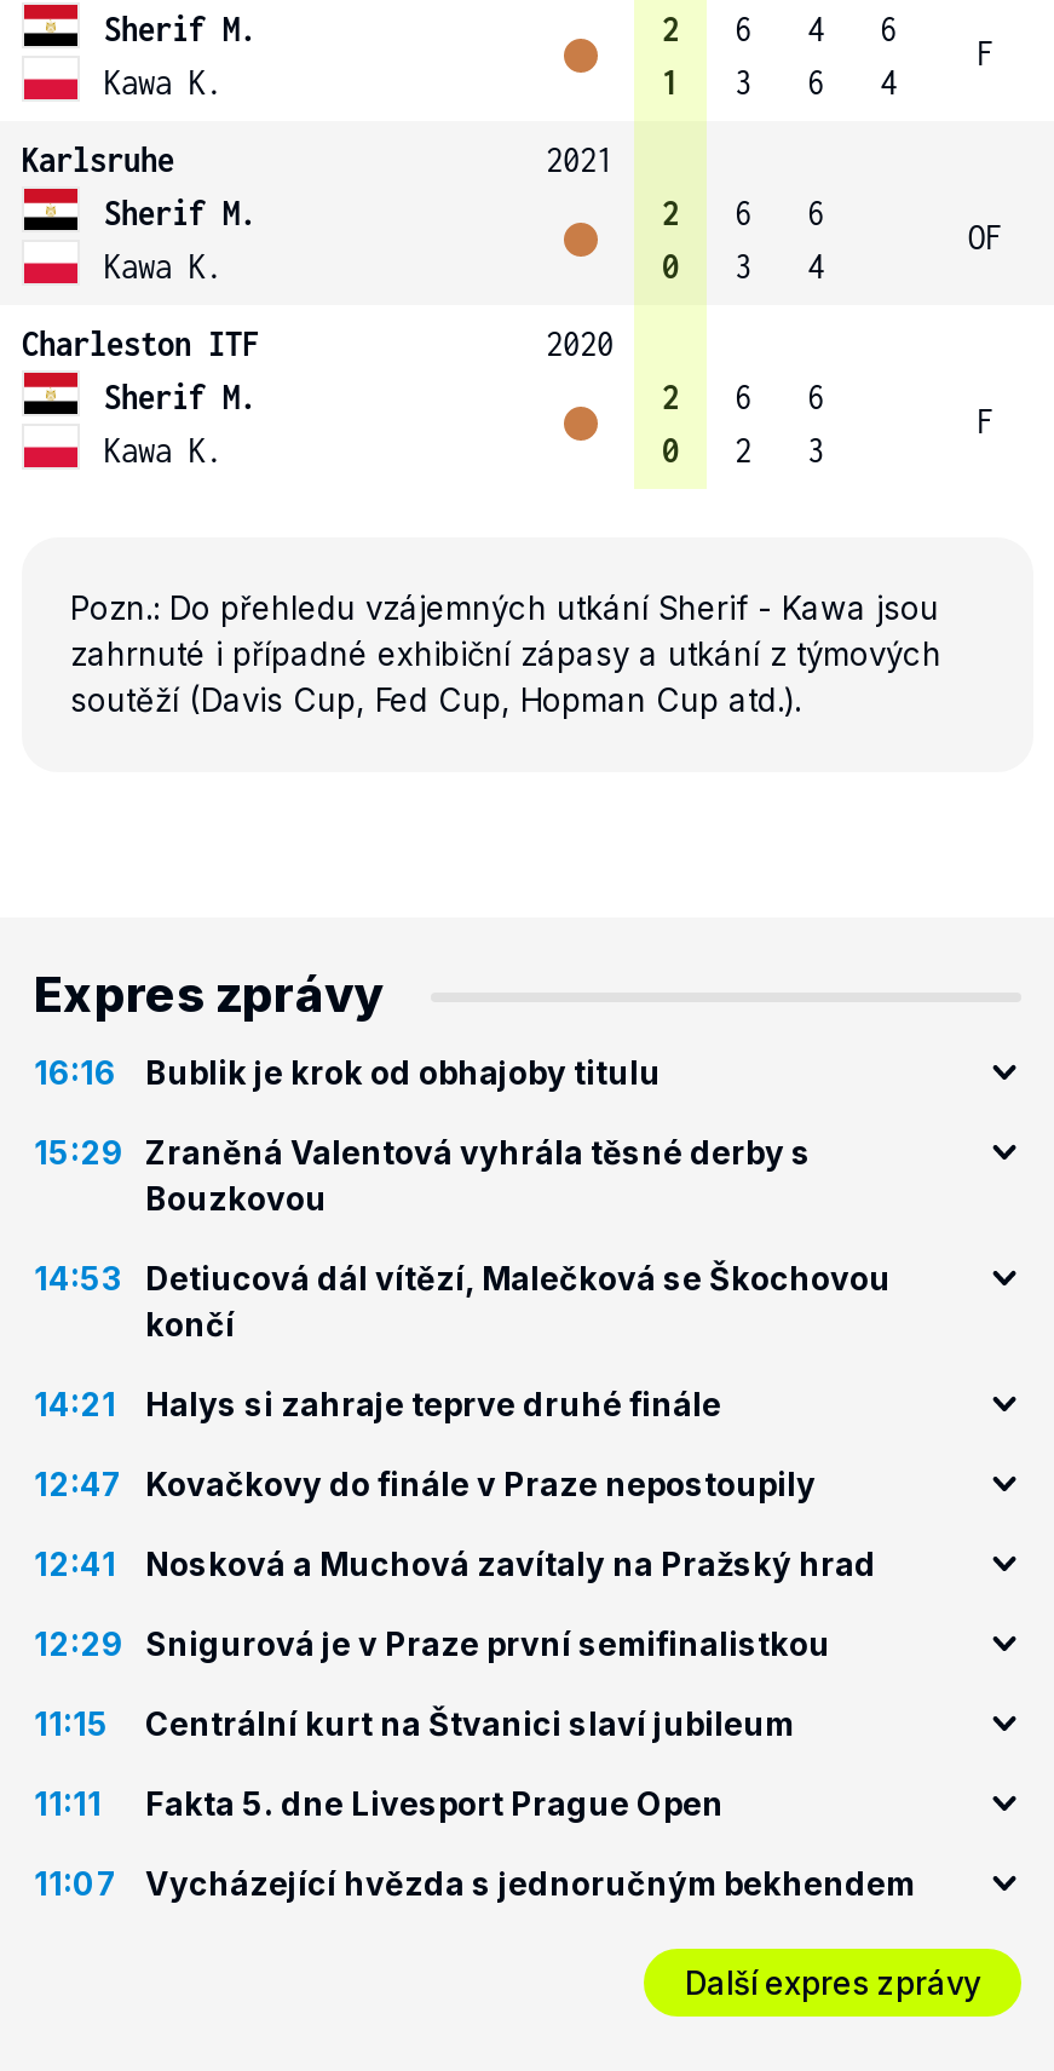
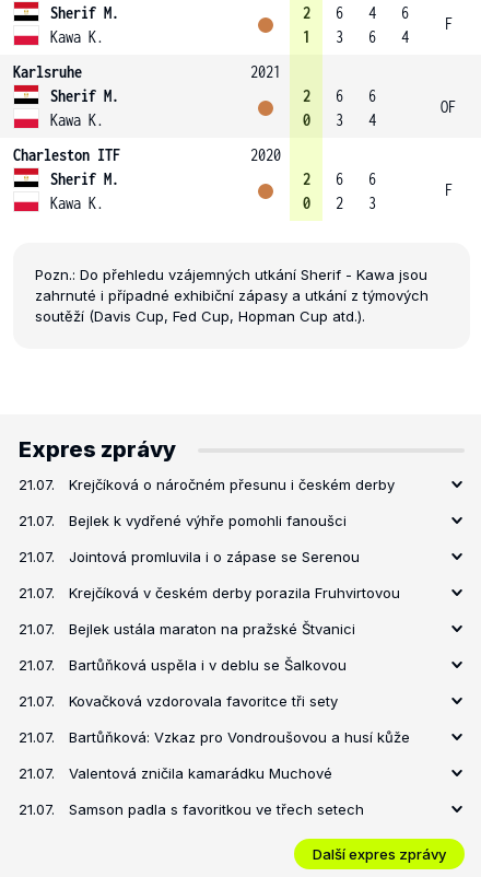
[34,1053,661,1092] 16:16 | Bublik je krok od obhajoby titulu -> [19,476,395,493] 21.07. | Krejčíková o náročném přesunu i českém derby
[34,1133,811,1218] 15:29 Zraněná Valentová vyhrála těsné derby s | Bouzkovou -> [19,512,347,529] 21.07. | Bejlek k vydřené výhře pomohli fanoušci
[34,1259,891,1344] 14:53 Detiucová dál vítězí, Malečková se Škochovou | končí -> [19,548,360,565] 21.07. | Jointová promluvila i o zápase se Serenou
[34,1385,721,1423] 14:21 | Halys si zahraje teprve druhé finále -> [19,584,400,601] 21.07. | Krejčíková v českém derby porazila Fruhvirtovou
[34,1465,816,1503] 12:47 Kovačkovy do finále v Praze nepostoupily -> [19,620,355,638] 21.07. | Bejlek ustála maraton na pražské Štvanici
[34,1544,876,1583] 12:41 | Nosková a Muchová zavítaly na Pražský hrad -> [19,656,347,674] 21.07. | Bartůňková uspěla i v deblu se Šalkovou
[34,1624,830,1663] 12:29 Snigurová je v Praze první semifinalistkou -> [19,692,338,710] 21.07. | Kovačková vzdorovala favoritce tři sety
[34,1704,794,1743] 11:15 | Centrální kurt na Štvanici slaví jubileum -> [19,728,410,746] 21.07. | Bartůňková: Vzkaz pro Vondroušovou a husí kůže
[34,1784,724,1823] 11:11 | Fakta 5. dne Livesport Prague Open -> [19,764,332,782] 21.07. | Valentová zničila kamarádku Muchové
[34,1864,915,1903] 11:07 | Vycházející hvězda s jednoručným bekhendem -> [19,800,364,818] 21.07. | Samson padla s favoritkou ve třech setech

